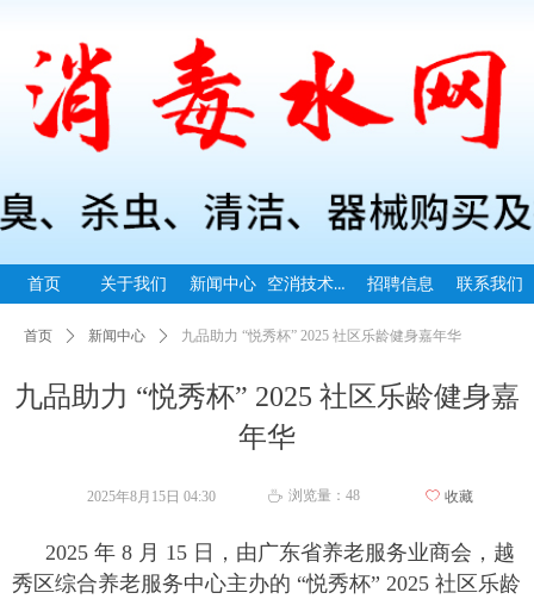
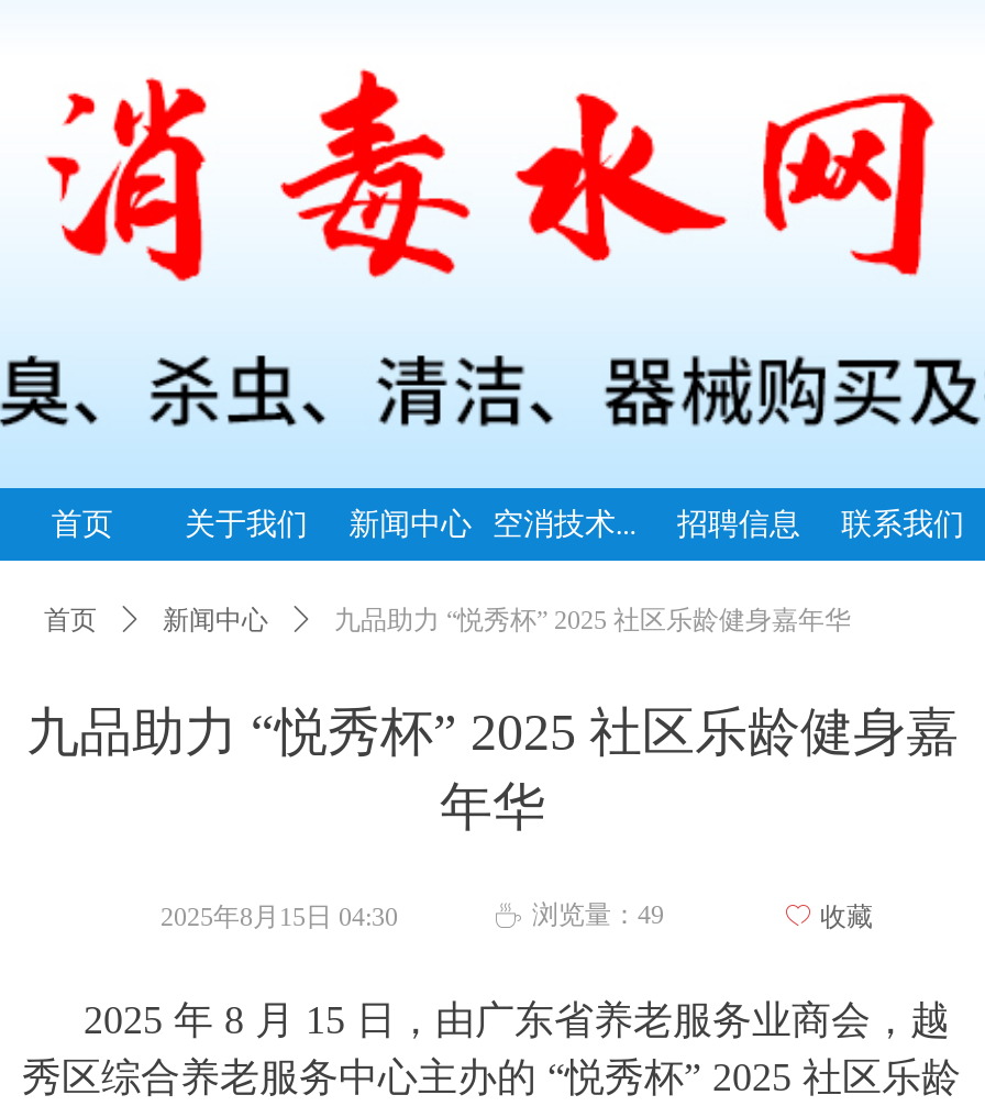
[268,487,360,504] ꄘ 浏览量：48 -> [495,899,664,931] ꄘ 浏览量：49

